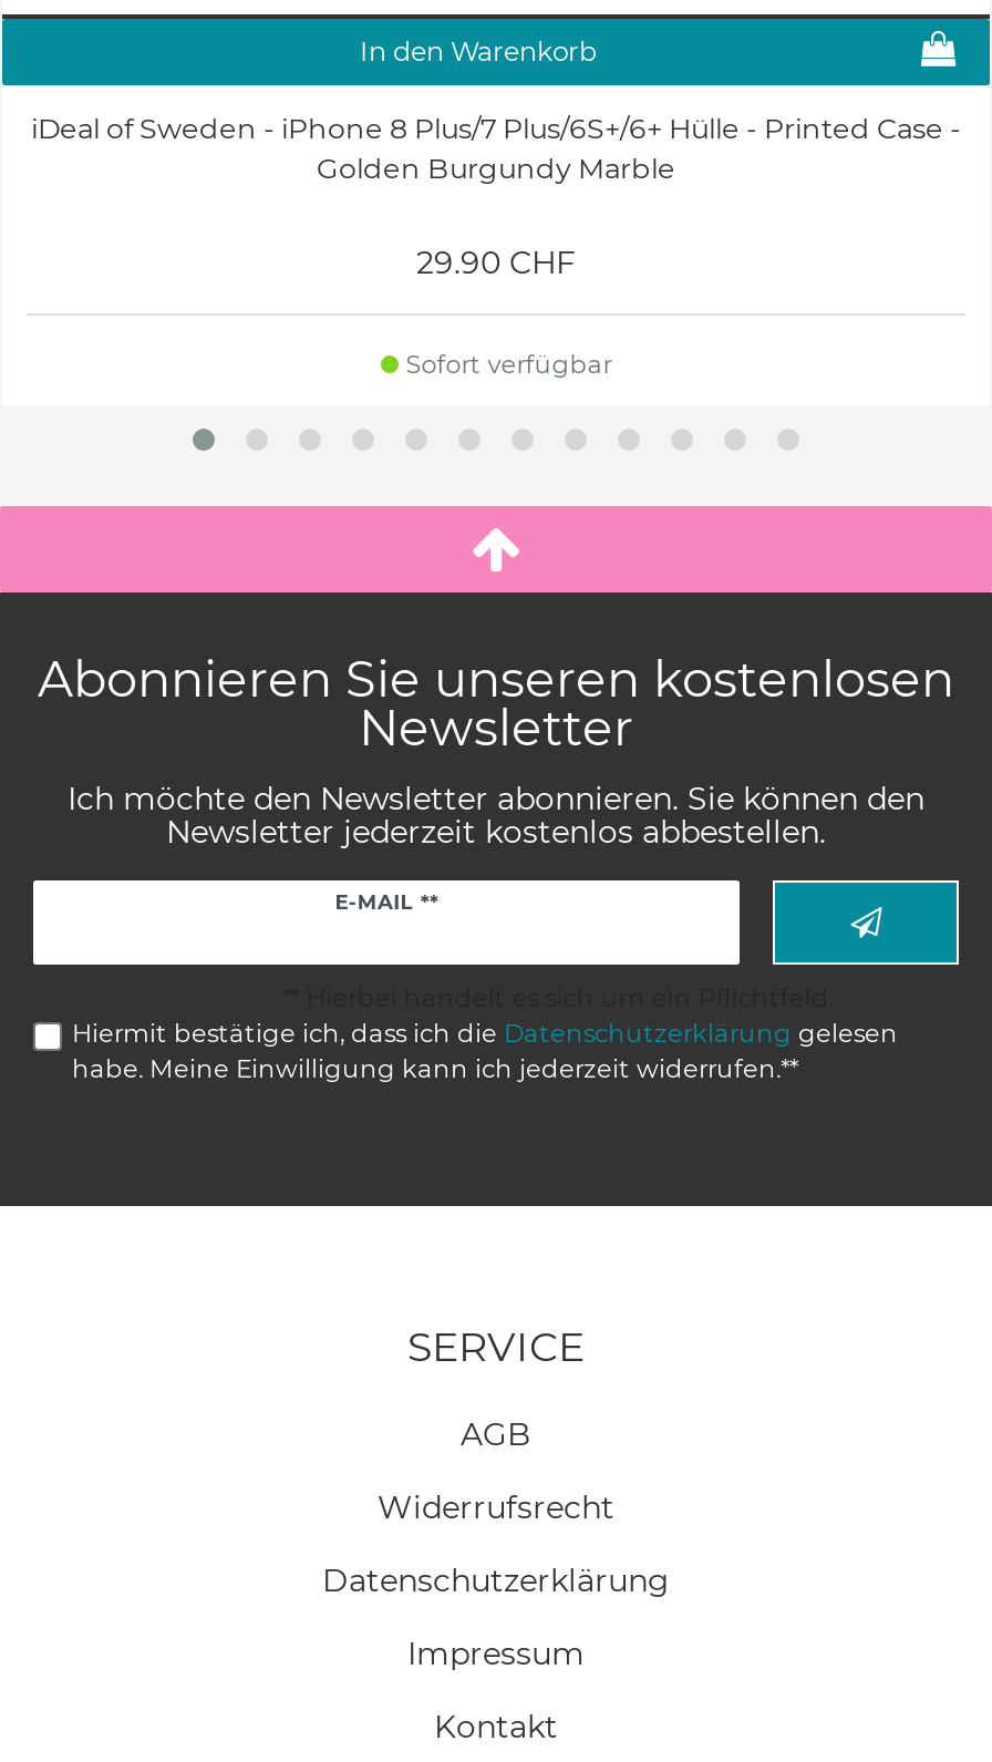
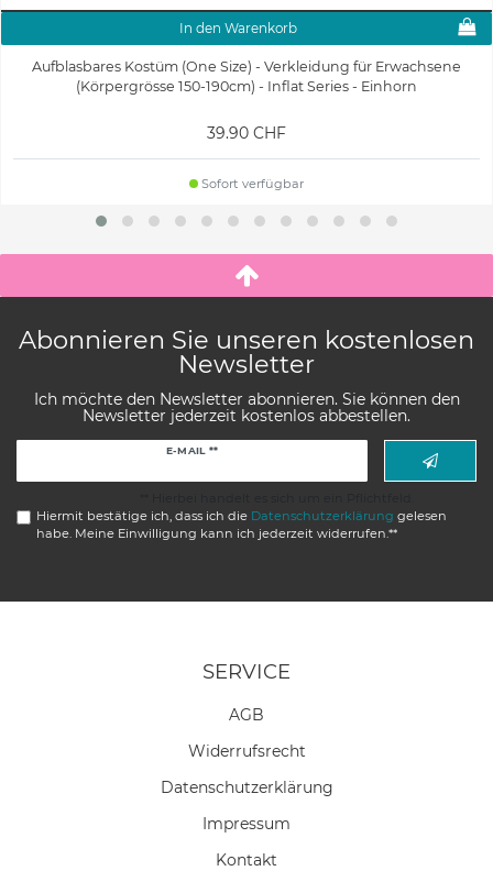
[31,112,961,185] iDeal of Sweden - iPhone 8 Plus/7 Plus/6S+/6+ Hülle - Printed Case - | Golden Burgundy Marble -> [32,58,461,94] Aufblasbares Kostüm (One Size) - Verkleidung für Erwachsene | (Körpergrösse 150-190cm) - Inflat Series - Einhorn
[416,242,576,282] 29.90 CHF -> [207,123,286,143] 39.90 CHF

